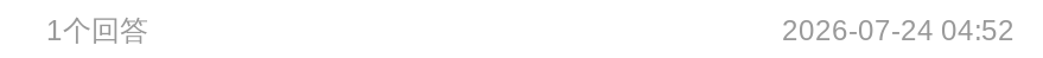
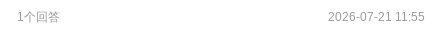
[782,14,1015,47] 2026-07-24 04:52 -> [328,10,425,24] 2026-07-21 11:55

